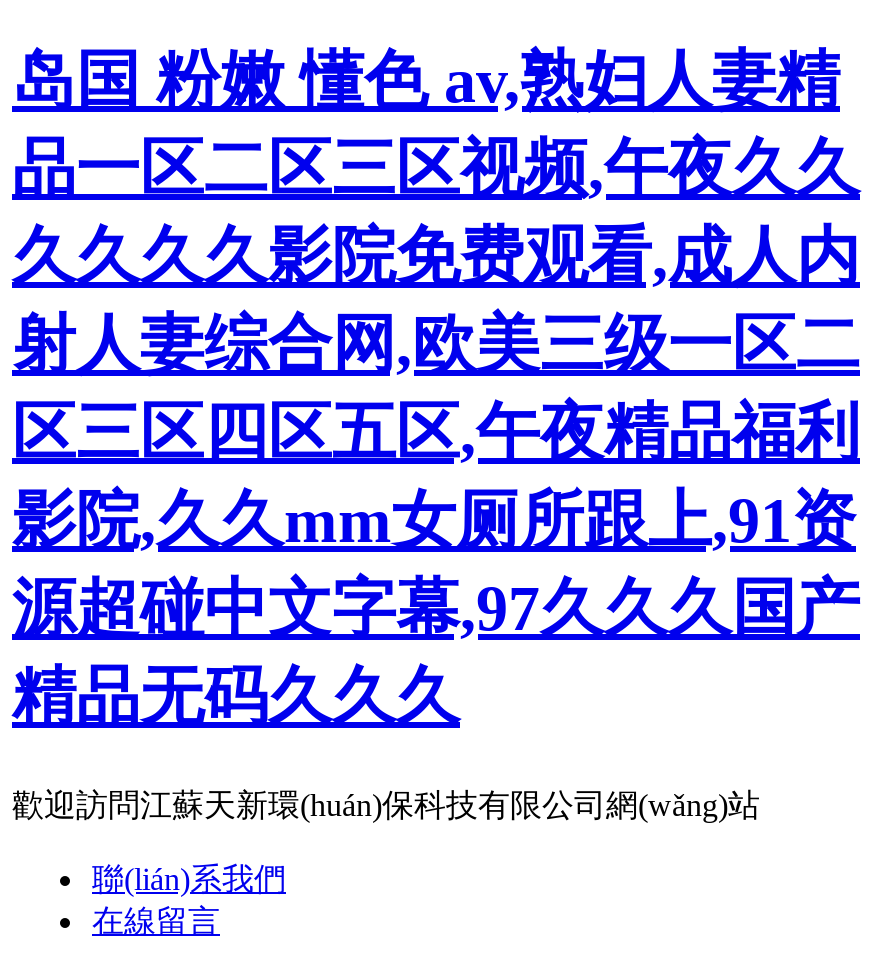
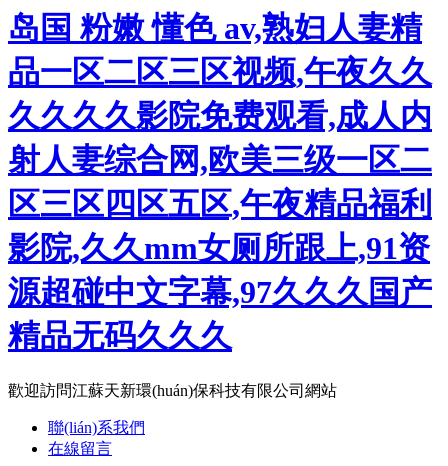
[12,788,760,822] 歡迎訪問江蘇天新環(huán)保科技有限公司網(wǎng)站 -> [8,382,337,399] 歡迎訪問江蘇天新環(huán)保科技有限公司網站

